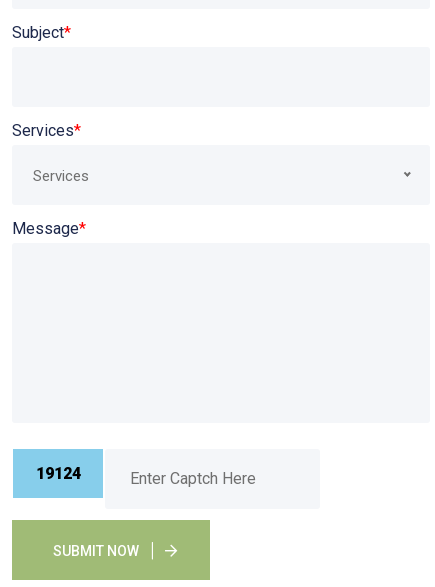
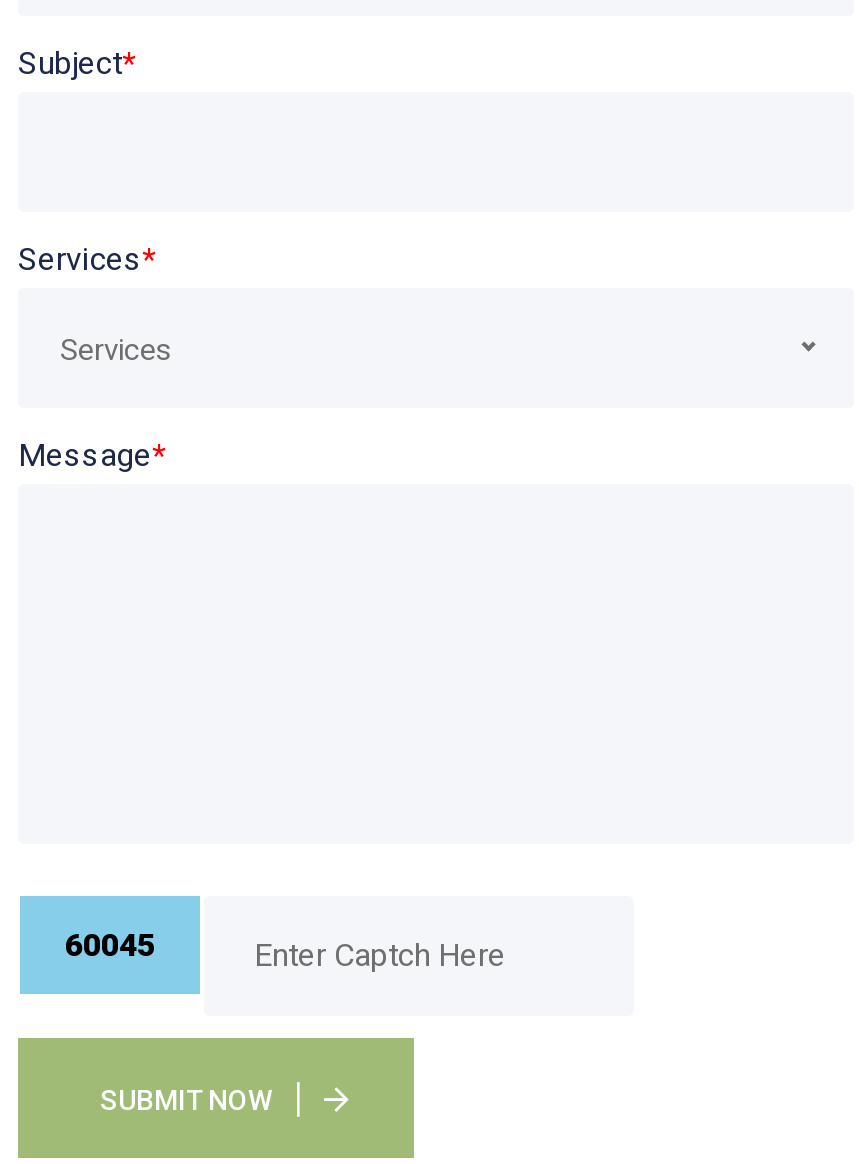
[35,463,80,482] 19124 -> [65,925,155,963] 60045

